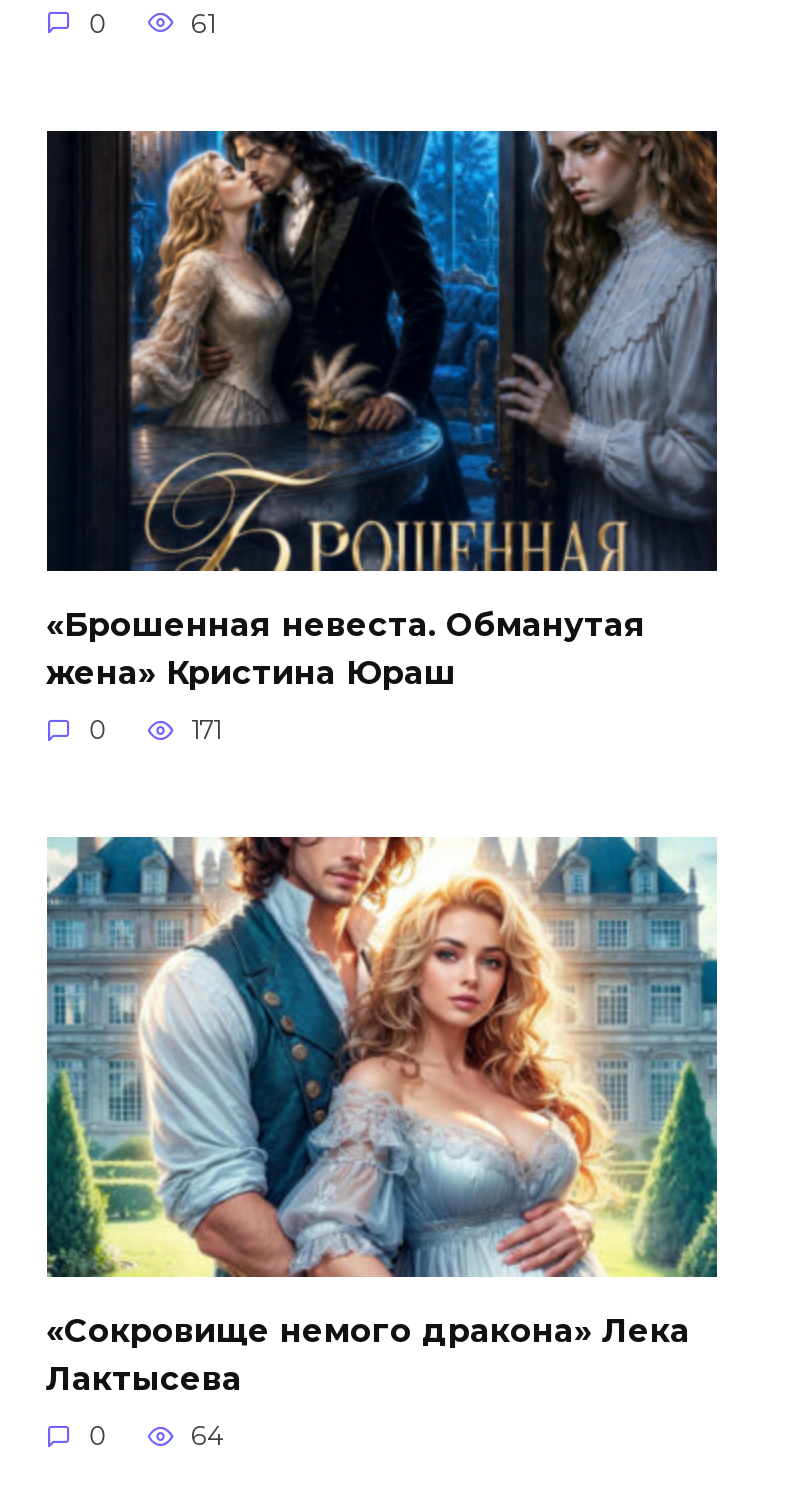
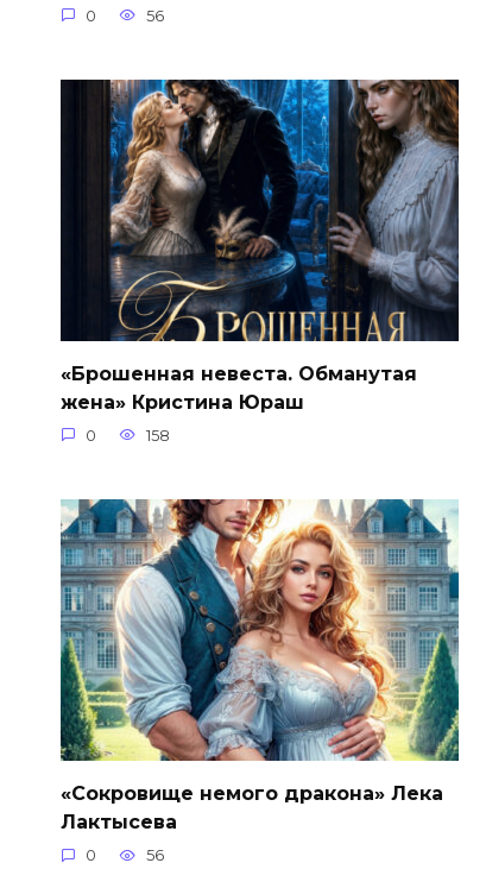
[191,8,215,38] 61 -> [146,7,164,25] 56
[191,715,221,745] 171 -> [146,427,170,444] 158
[191,1421,223,1451] 64 -> [146,847,164,864] 56

